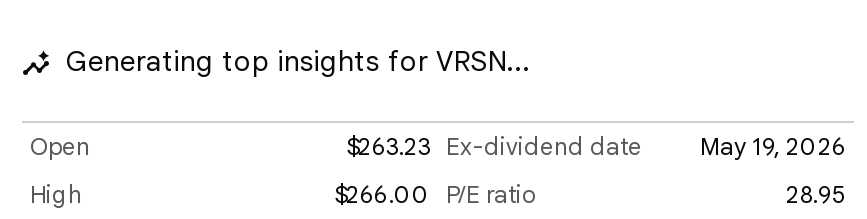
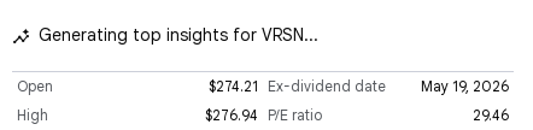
[346,131,846,161] $263.23 Ex-dividend date May 19, 2026 -> [209,77,509,95] $274.21 Ex-dividend date May 19, 2026
[334,179,536,209] $266.00 P/E ratio -> [205,106,322,124] $276.94 P/E ratio
[786,179,846,209] 28.95 -> [473,106,509,124] 29.46

